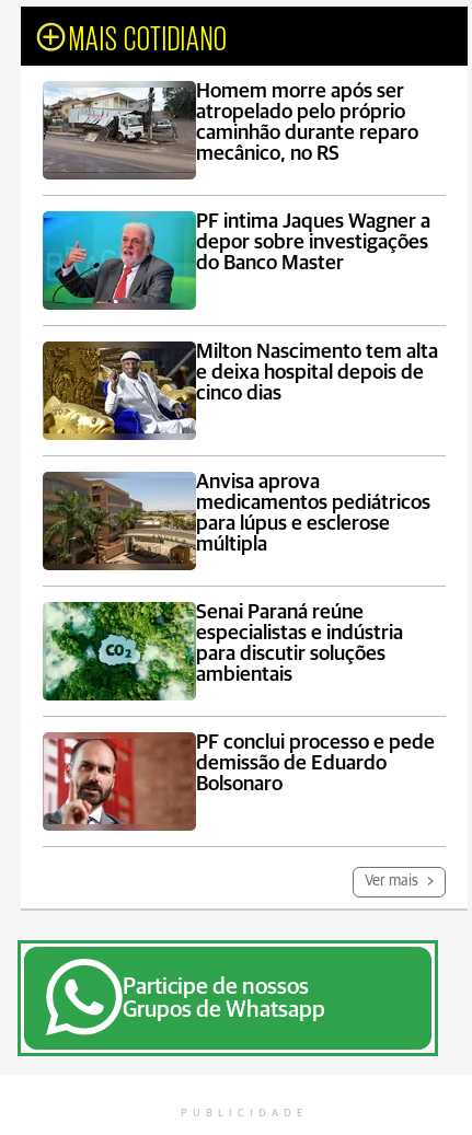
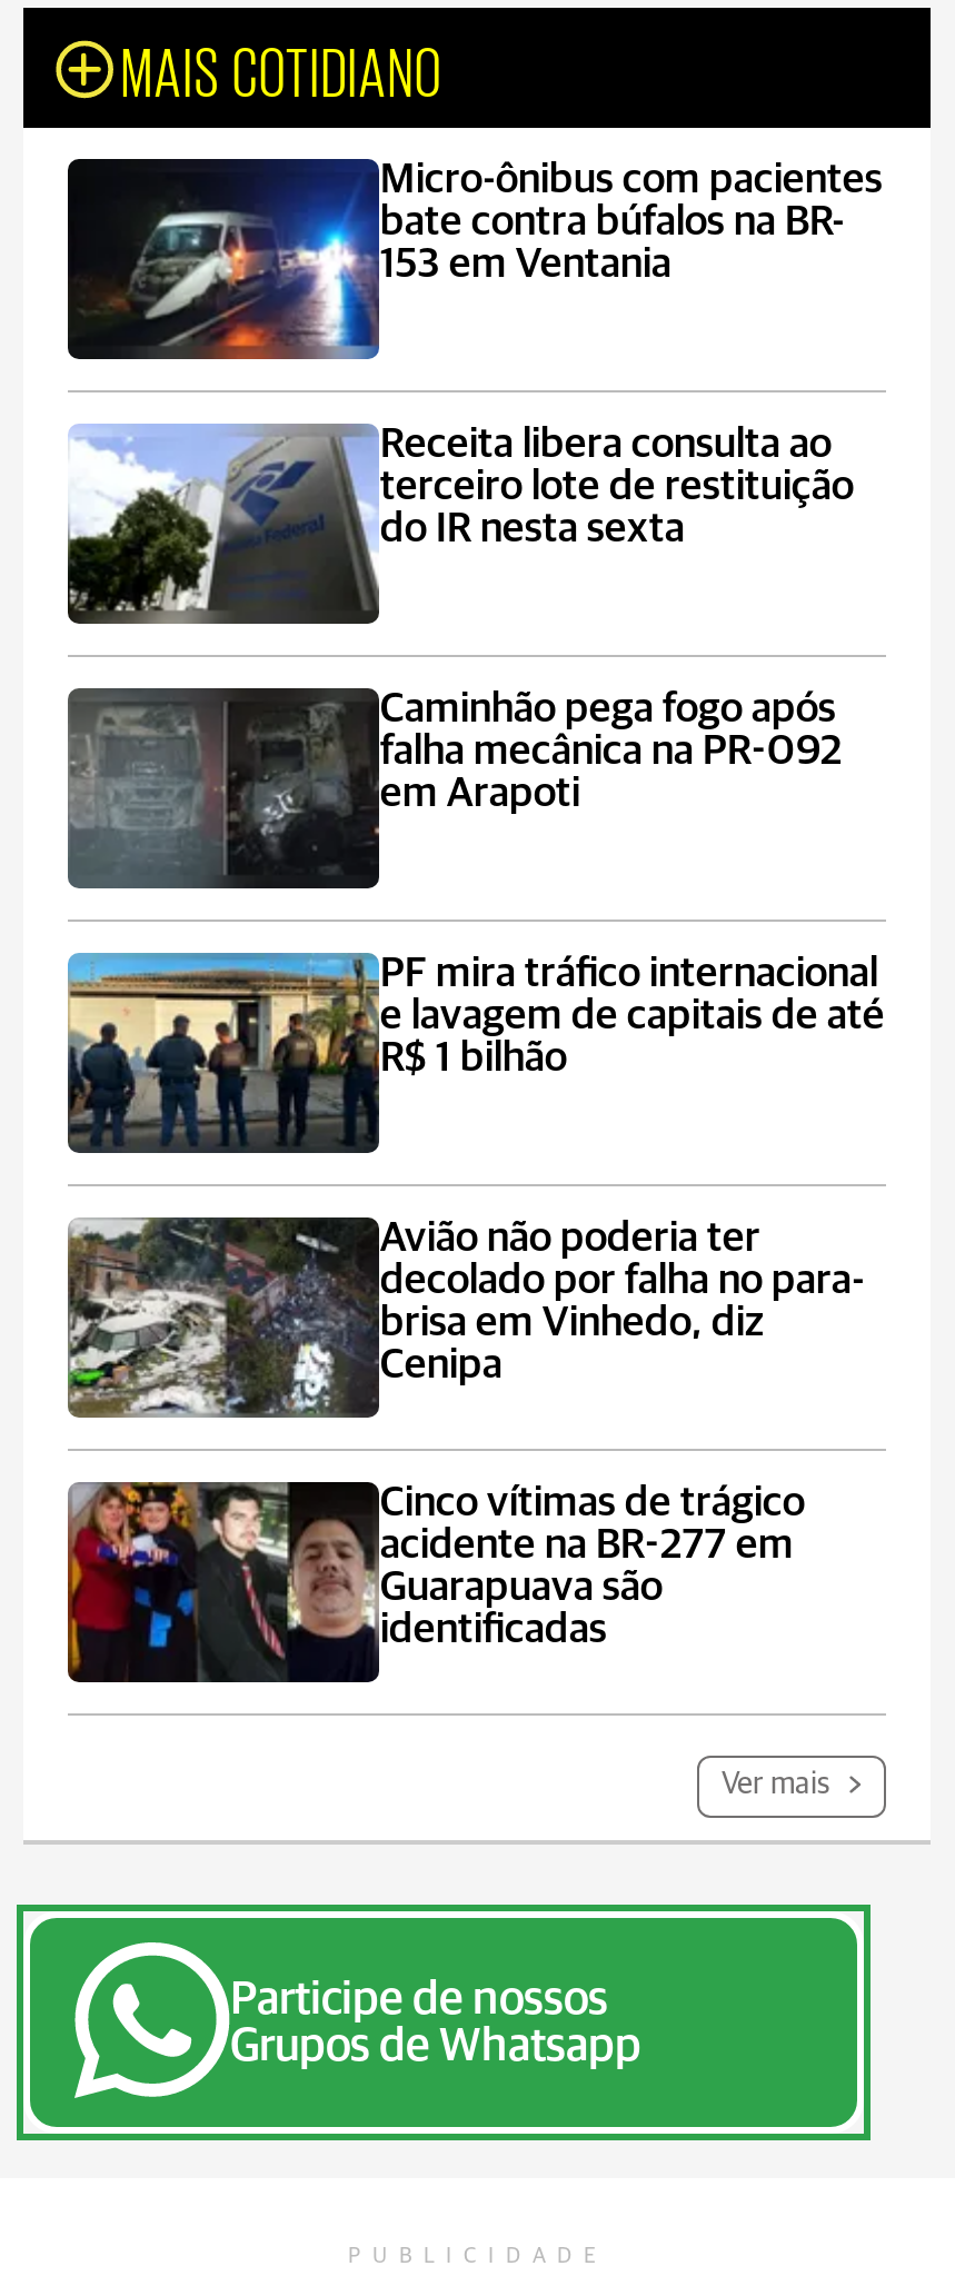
[42,81,419,179] [image] | Homem morre após ser | atropelado pelo próprio | caminhão durante reparo | mecânico, no RS -> [66,157,883,359] [image] | Micro-ônibus com pacientes | bate contra búfalos na BR- | 153 em Ventania
[42,211,431,311] [image] | PF intima Jaques Wagner a | depor sobre investigações | do Banco Master -> [66,424,854,626] [image] | Receita libera consulta ao | terceiro lote de restituição | do IR nesta sexta
[43,341,438,441] [image] | Milton Nascimento tem alta | e deixa hospital depois de | cinco dias -> [68,688,842,891] [image] | Caminhão pega fogo após | falha mecânica na PR-092 | em Arapoti
[42,471,431,571] [image] | Anvisa aprova | medicamentos pediátricos | para lúpus e esclerose | múltipla -> [66,951,885,1155] [image] | PF mira tráfico internacional | e lavagem de capitais de até | R$ 1 bilhão
[43,601,403,702] [image] | Senai Paraná reúne | especialistas e indústria | para discutir soluções | ambientais -> [68,1215,865,1420] [image] | Avião não poderia ter | decolado por falha no para- | brisa em Vinhedo, diz | Cenipa
[43,731,435,832] [image] | PF conclui processo e pede | demissão de Eduardo | Bolsonaro -> [66,1480,805,1684] [image] | Cinco vítimas de trágico | acidente na BR-277 em | Guarapuava são | identificadas

